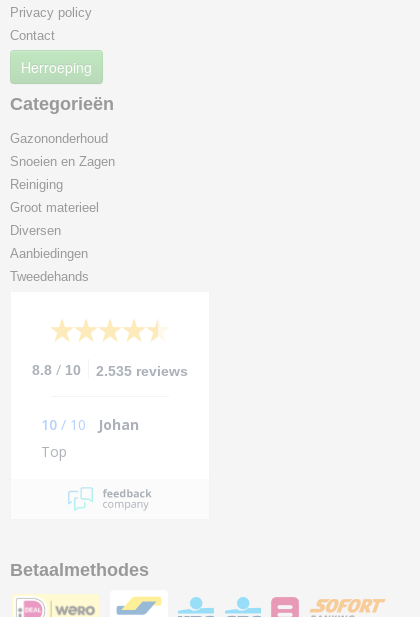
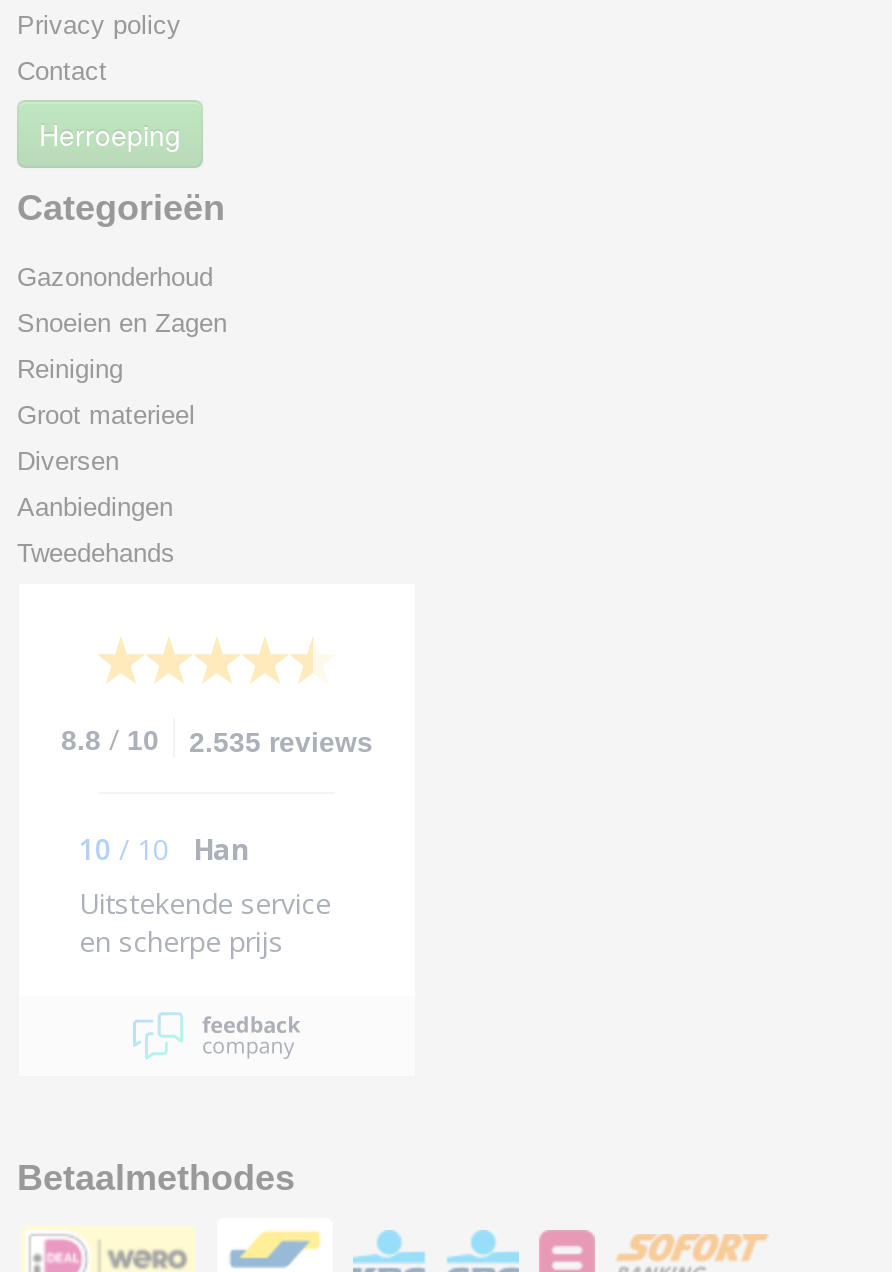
[41,415,139,461] Johan | Top -> [79,830,331,960] Han | Uitstekende service | en scherpe prijs

